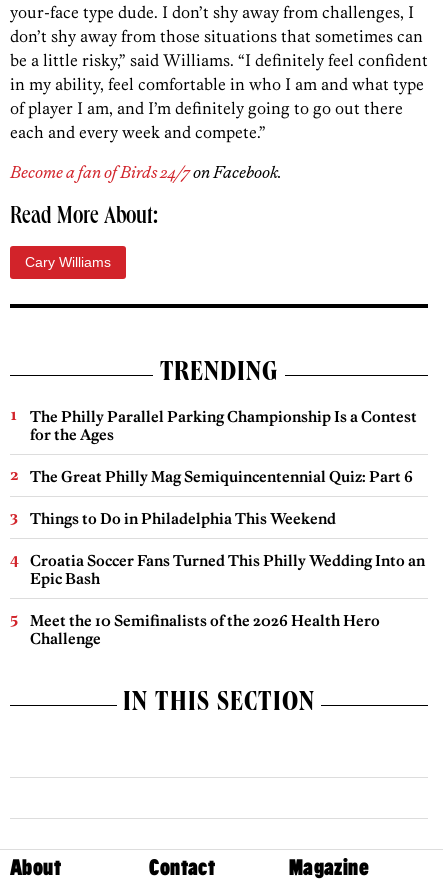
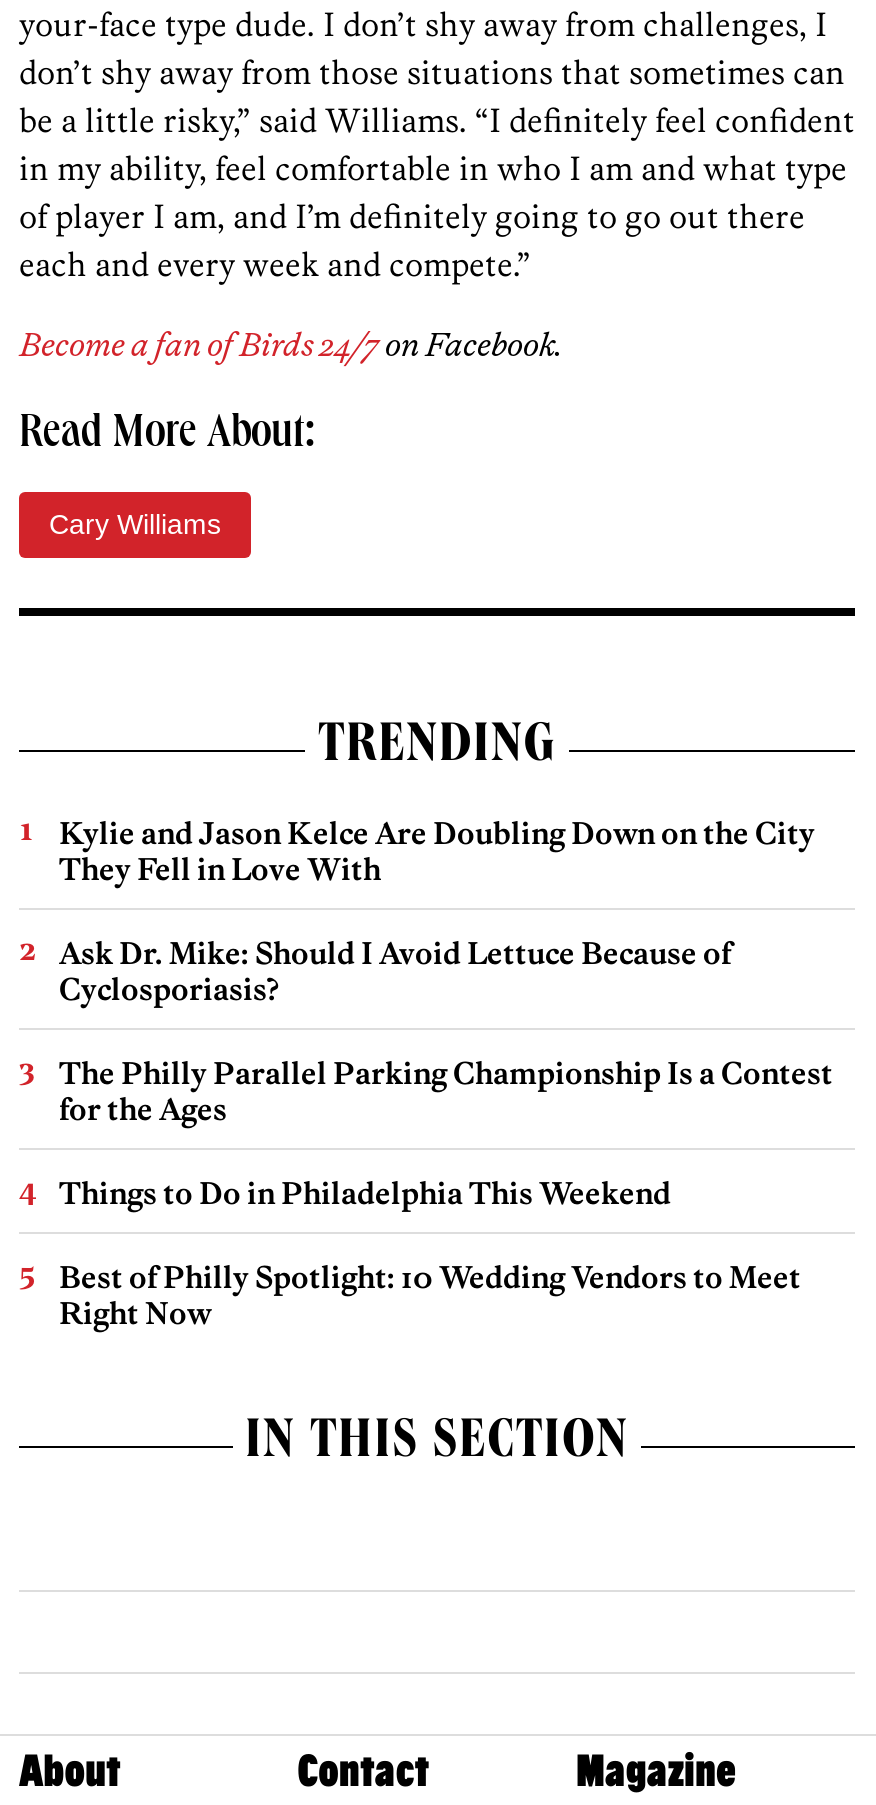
none -> [59,815,815,1009] Kylie and Jason Kelce Are Doubling Down on the City | They Fell in Love With | Ask Dr. Mike: Should I Avoid Lettuce Because of | Cyclosporiasis?
moved [30,407,417,444] -> [59,1055,833,1129]: The Philly Parallel Parking Championship Is a Contest | for the Ages
[30,467,413,486] The Great Philly Mag Semiquincentennial Quiz: Part 6 -> none
moved [30,509,336,528] -> [59,1175,671,1213]: Things to Do in Philadelphia This Weekend
[30,551,425,648] Croatia Soccer Fans Turned This Philly Wedding Into an | Epic Bash | Meet the 10 Semifinalists of the 2026 Health Hero | Challenge -> [59,1259,801,1333] Best of Philly Spotlight: 10 Wedding Vendors to Meet | Right Now

